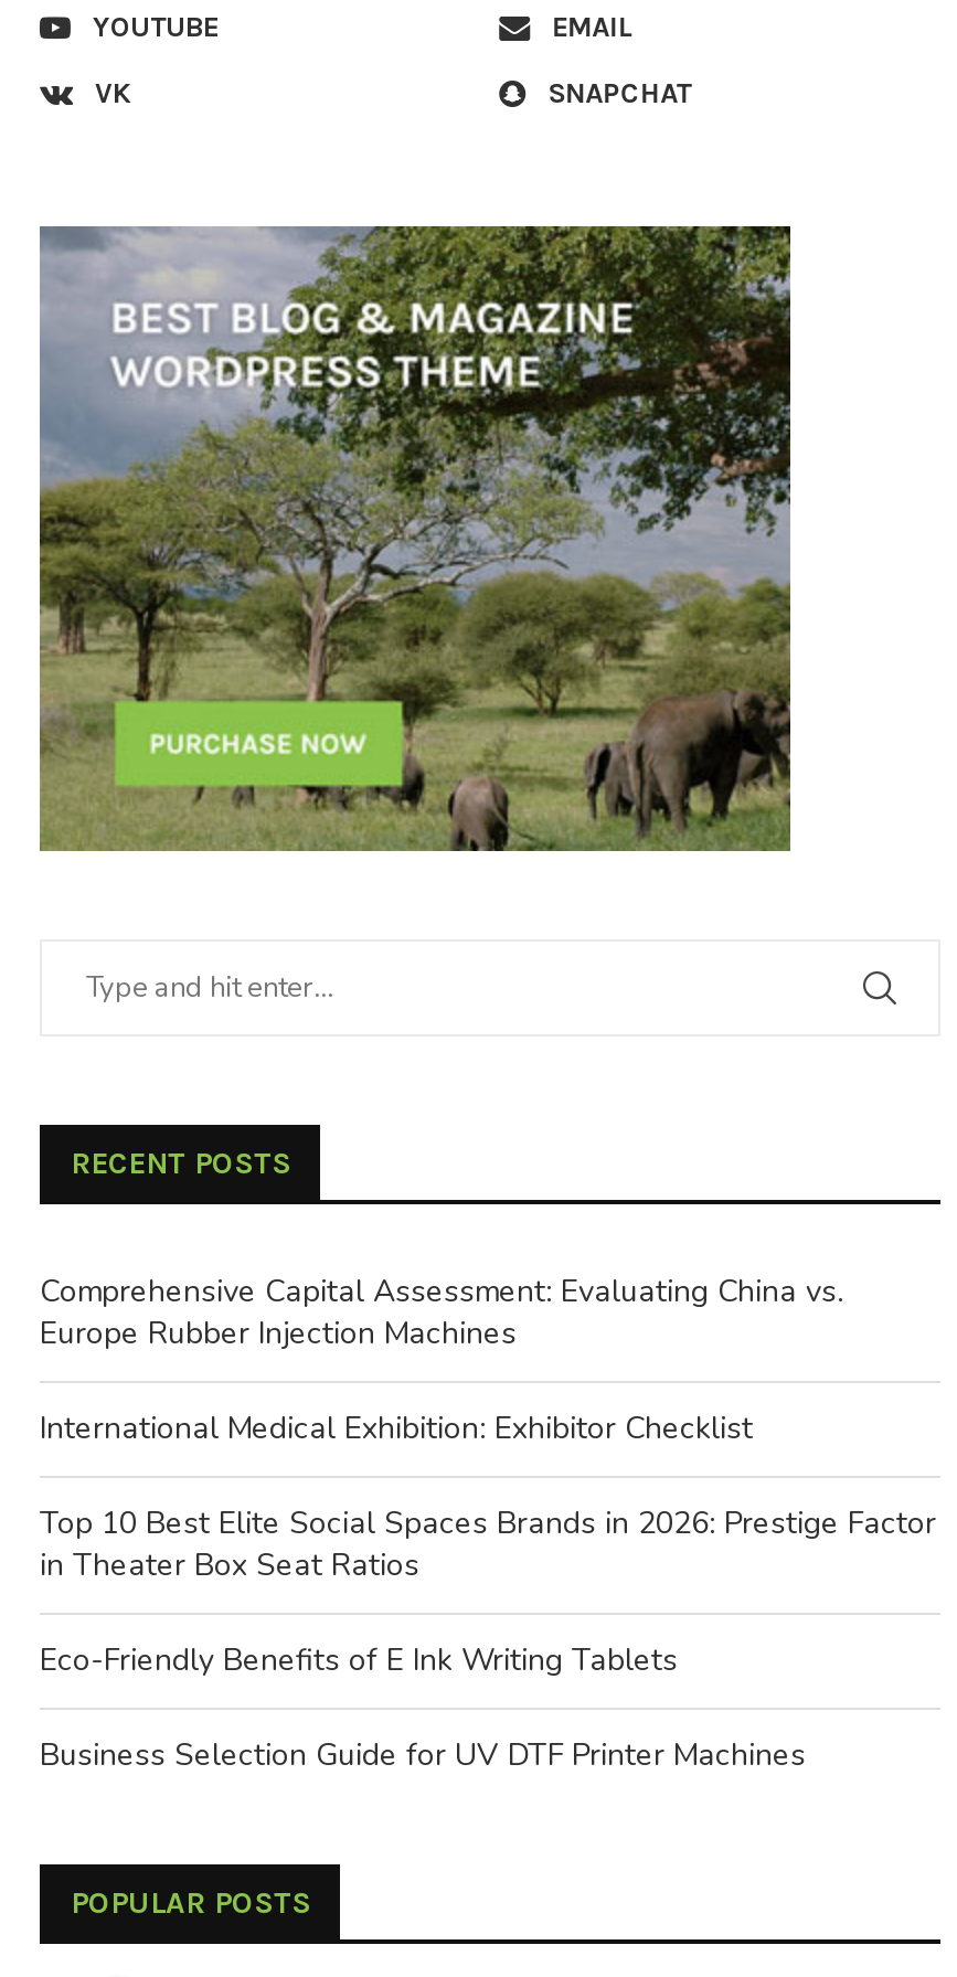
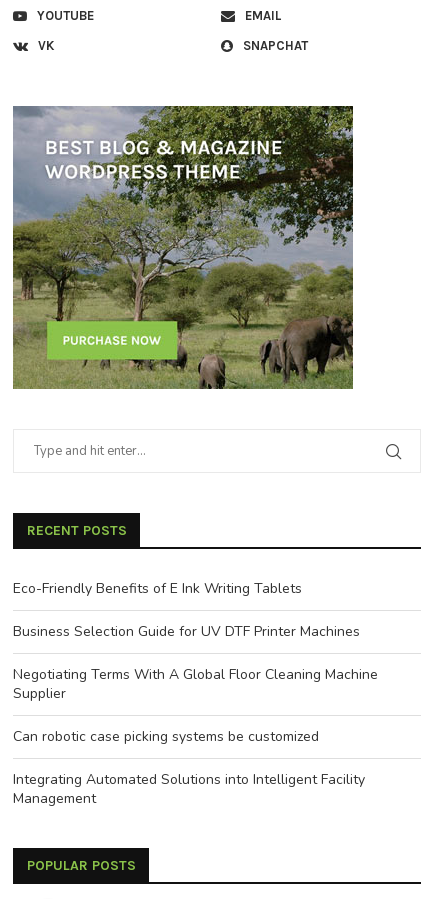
[40,1272,936,1587] Comprehensive Capital Assessment: Evaluating China vs. | Europe Rubber Injection Machines | International Medical Exhibition: Exhibitor Checklist | Top 10 Best Elite Social Spaces Brands in 2026: Prestige Factor | in Theater Box Seat Ratios -> none
moved [40,1640,806,1777] -> [13,579,360,641]: Eco-Friendly Benefits of E Ink Writing Tablets | Business Selection Guide for UV DTF Printer Machines
none -> [13,665,378,808] Negotiating Terms With A Global Floor Cleaning Machine | Supplier | Can robotic case picking systems be customized | Integrating Automated Solutions into Intelligent Facility | Management

